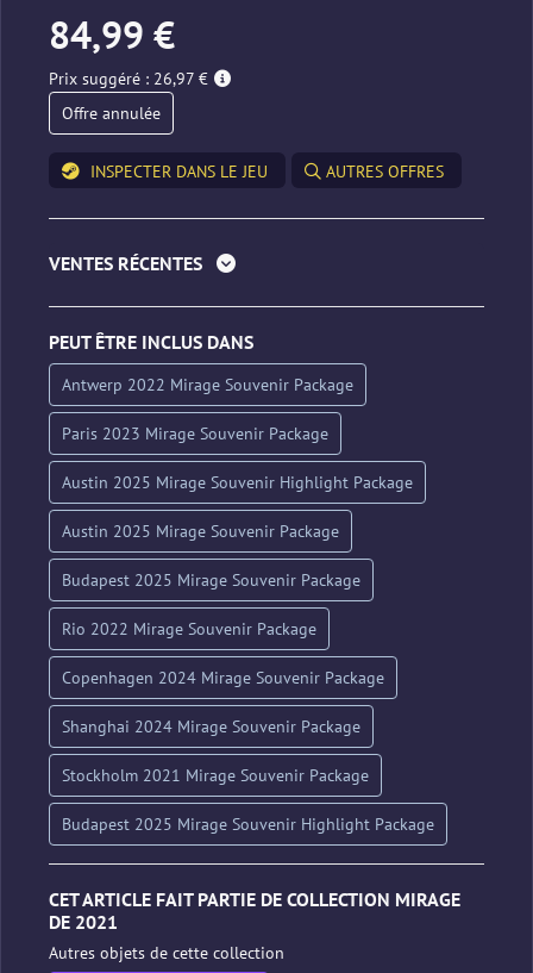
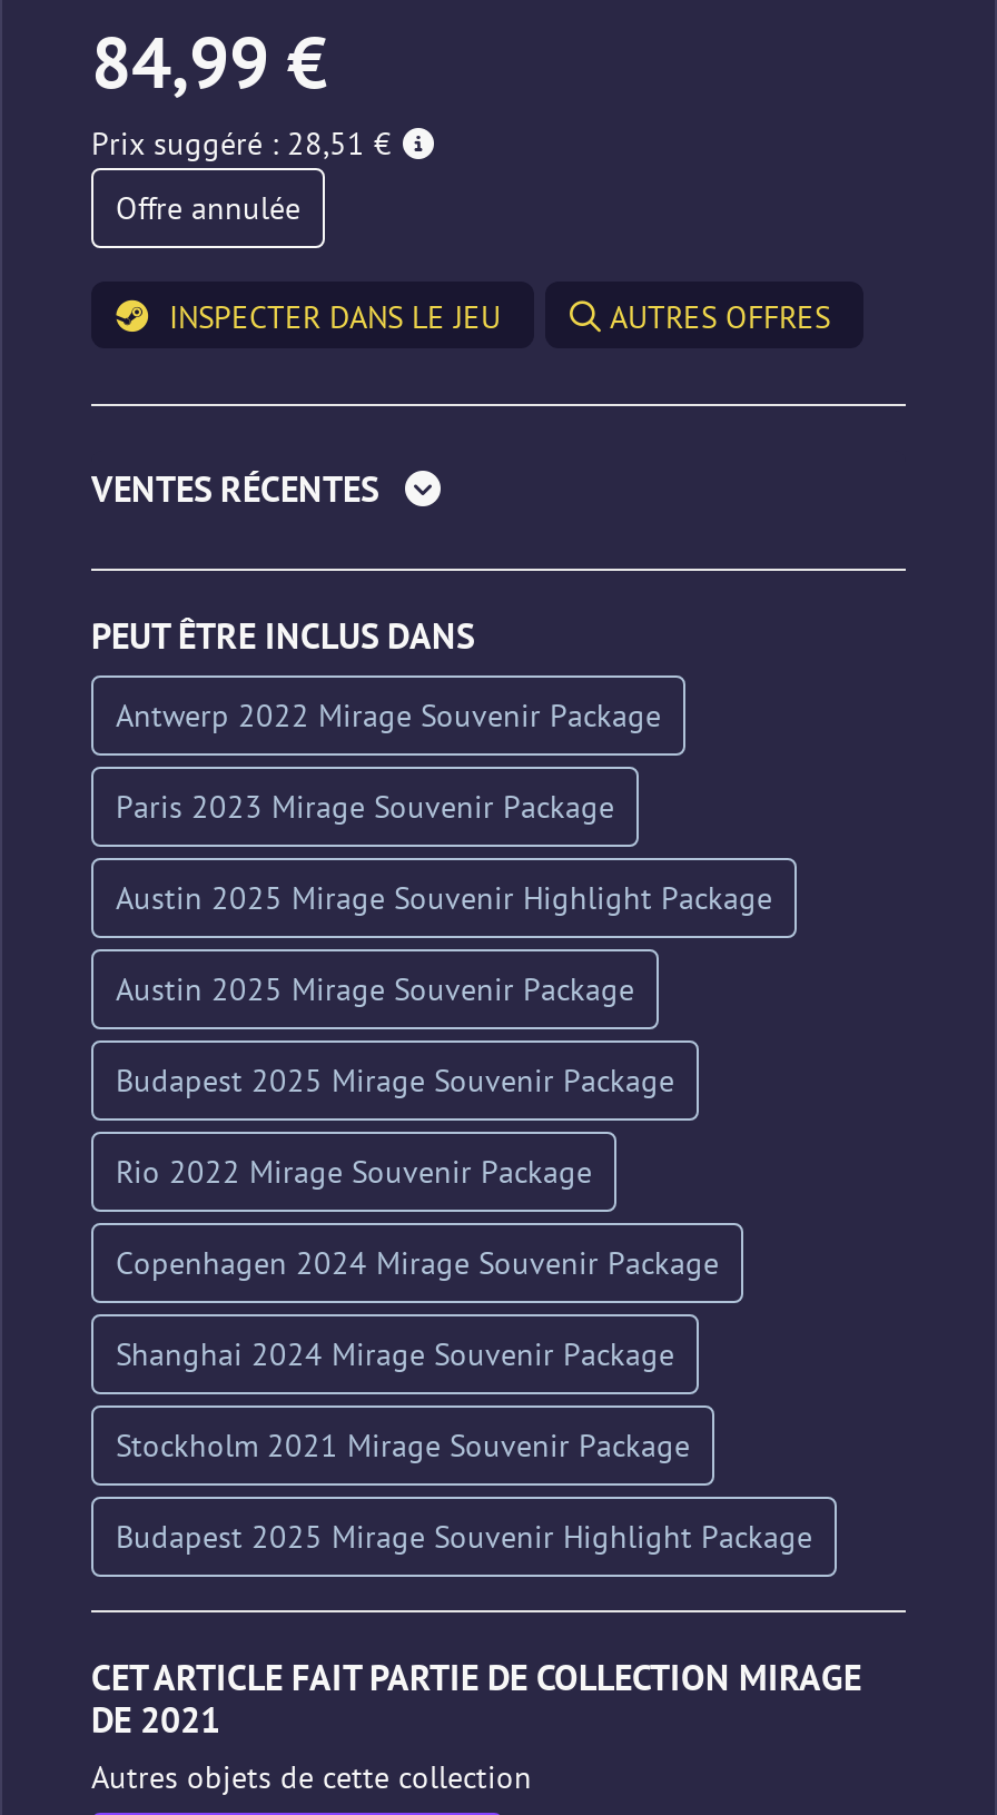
[49,67,208,89] Prix suggéré : 26,97 € -> [91,122,392,162] Prix suggéré : 28,51 €

